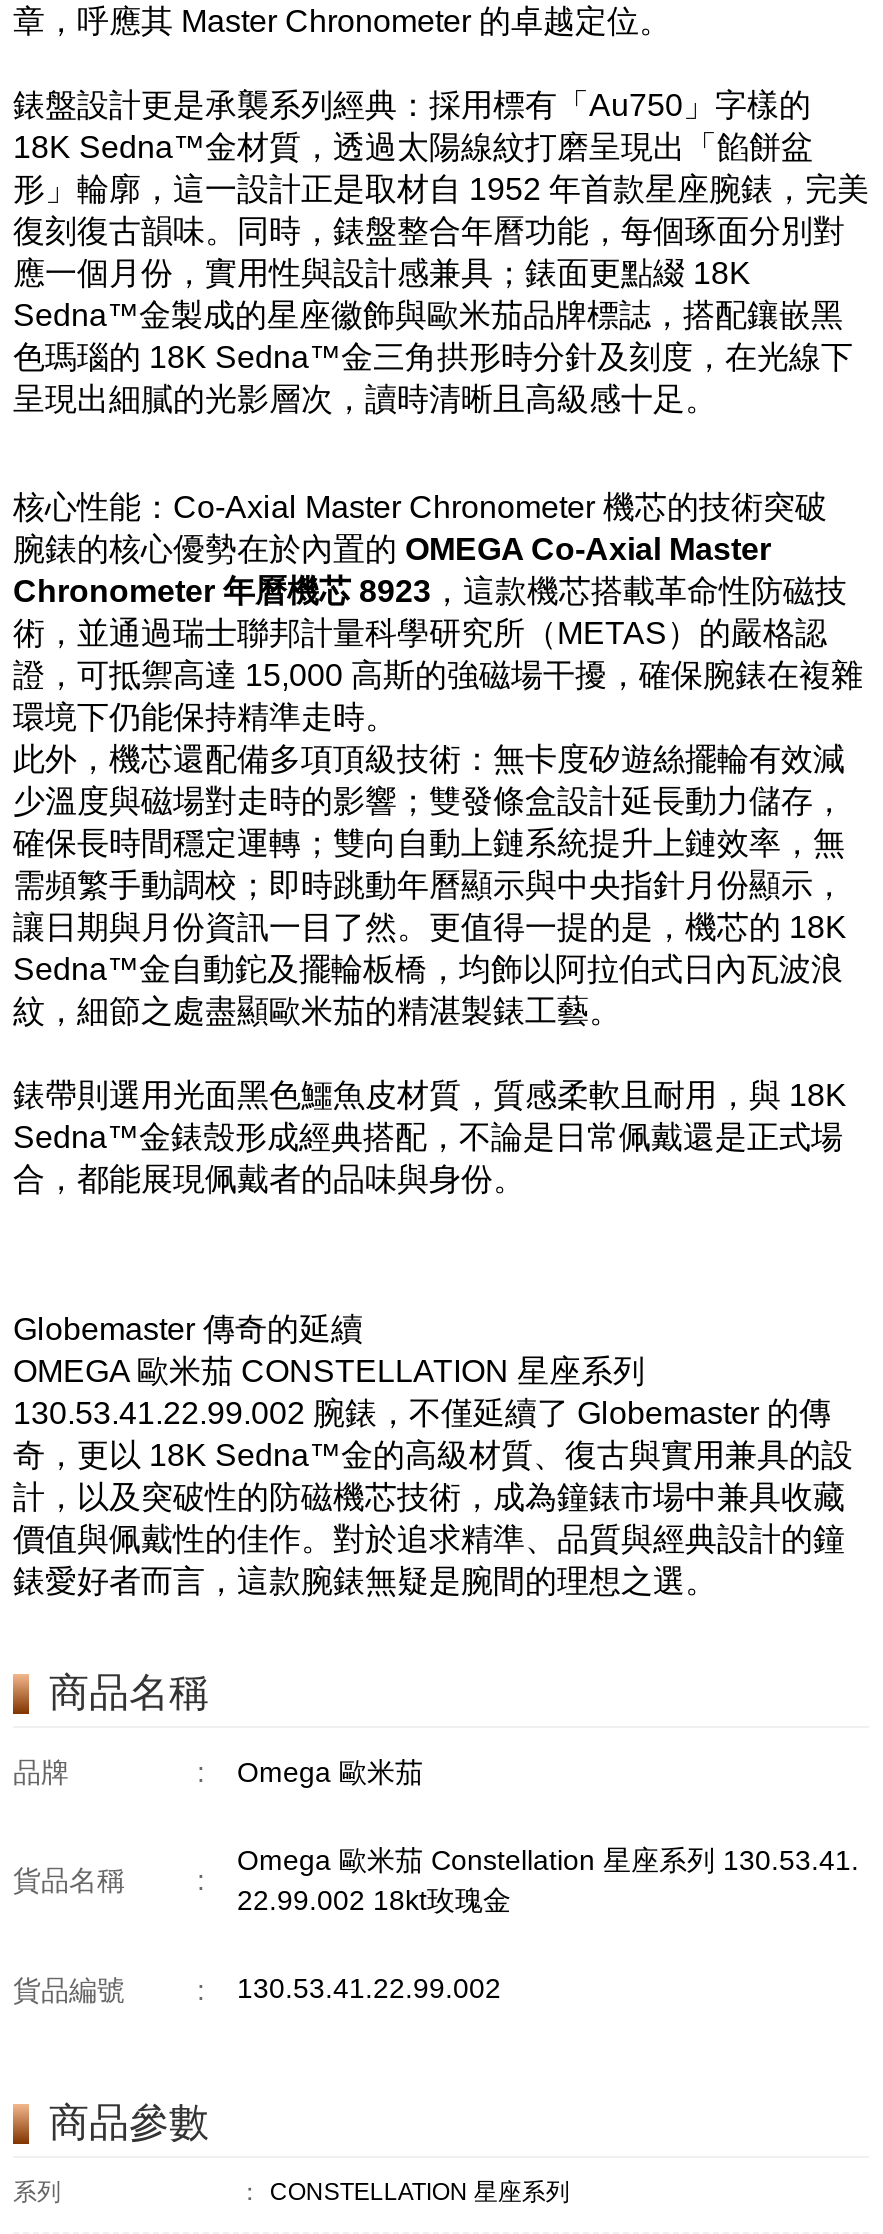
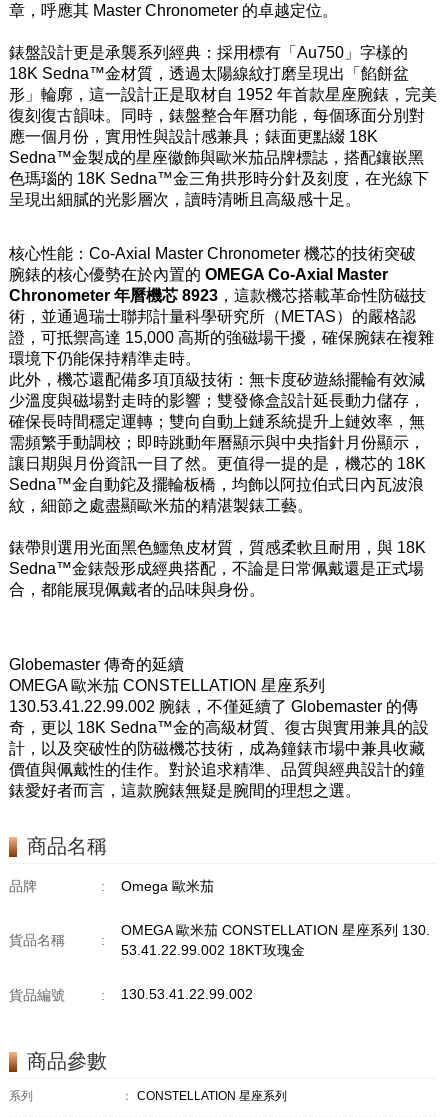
[237,1844,859,1876] Omega 歐米茄 Constellation 星座系列 130.53.41. -> [121,922,430,938] OMEGA 歐米茄 CONSTELLATION 星座系列 130.
[237,1884,511,1916] 22.99.002 18kt玫瑰金 -> [121,942,305,958] 53.41.22.99.002 18KT玫瑰金

